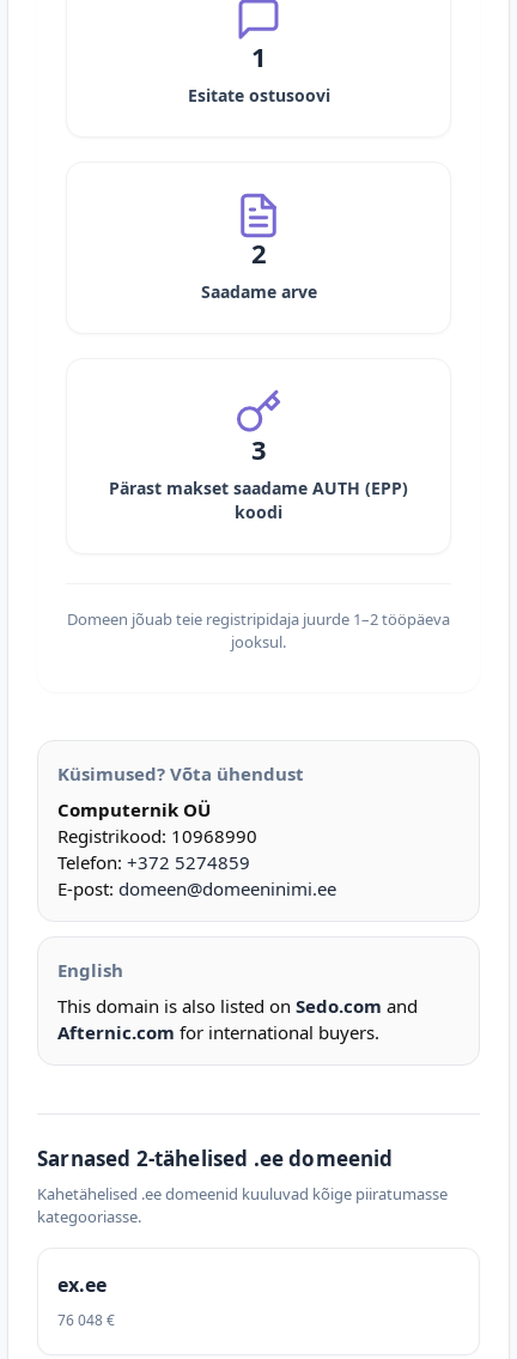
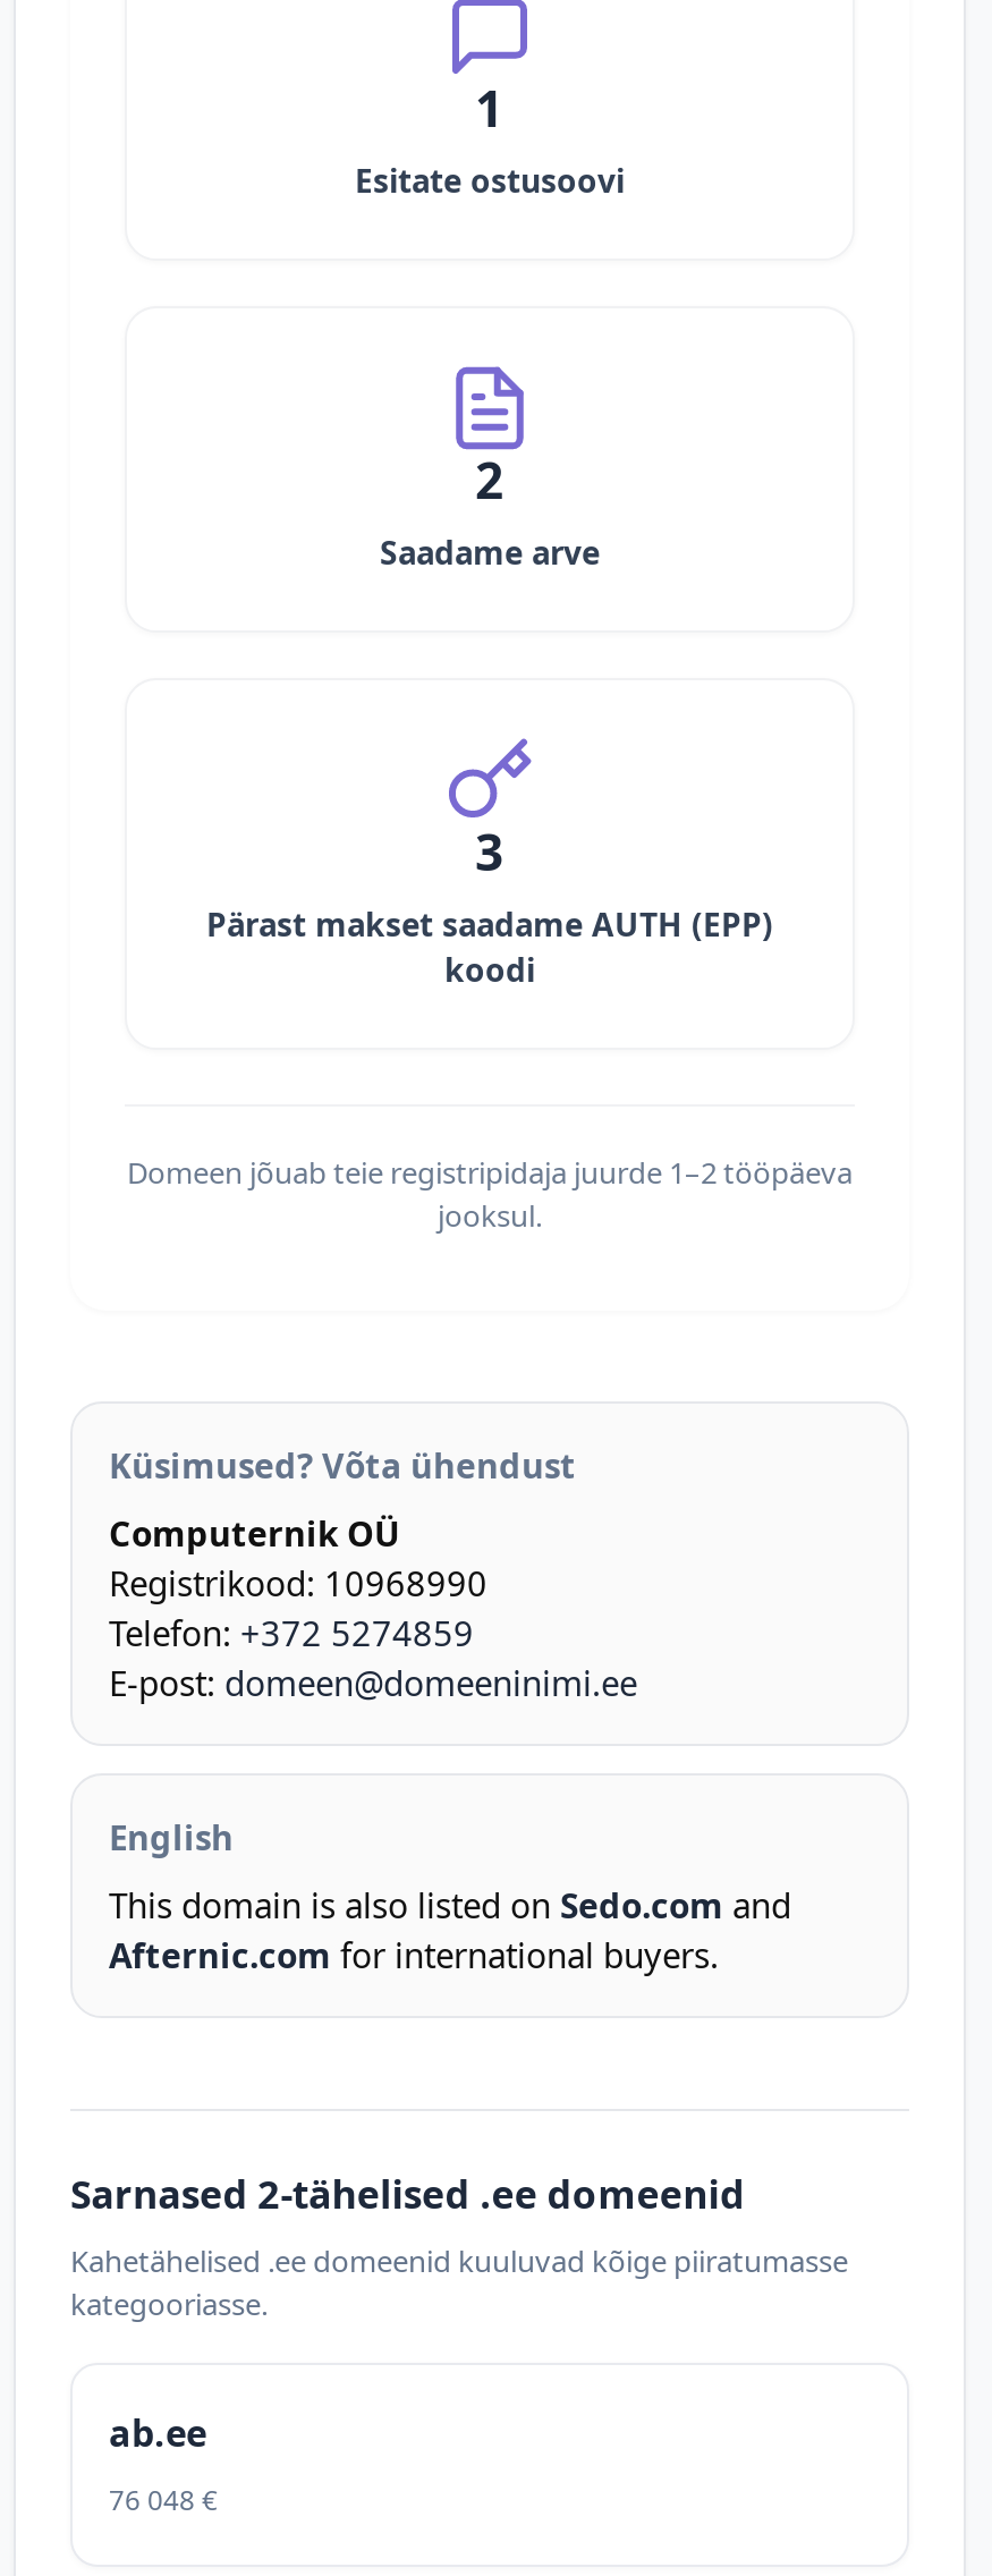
[57,1272,107,1298] ex.ee -> [109,2408,206,2458] ab.ee

